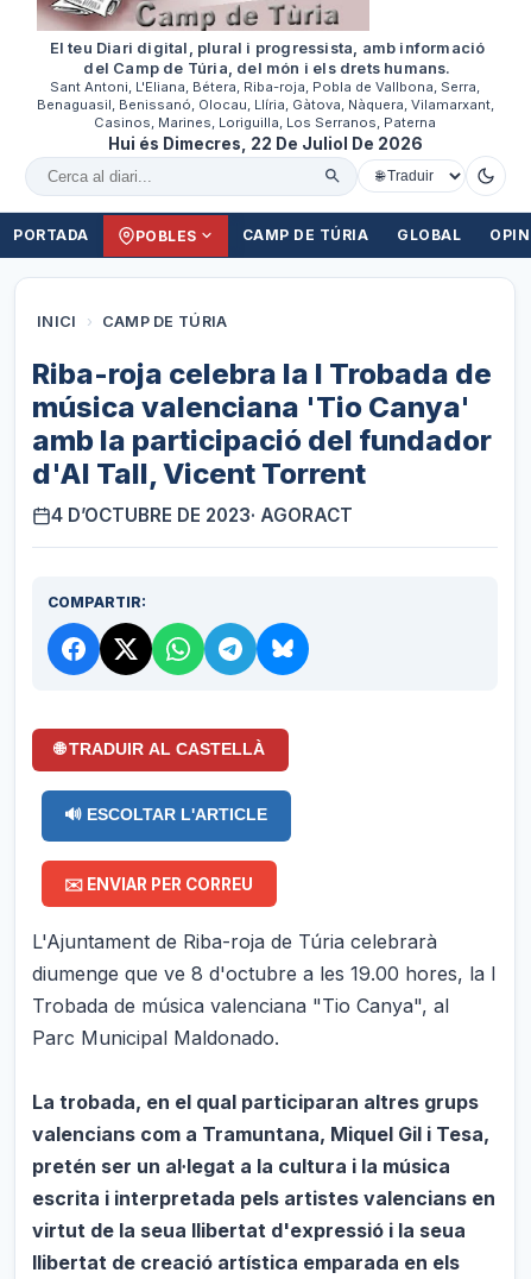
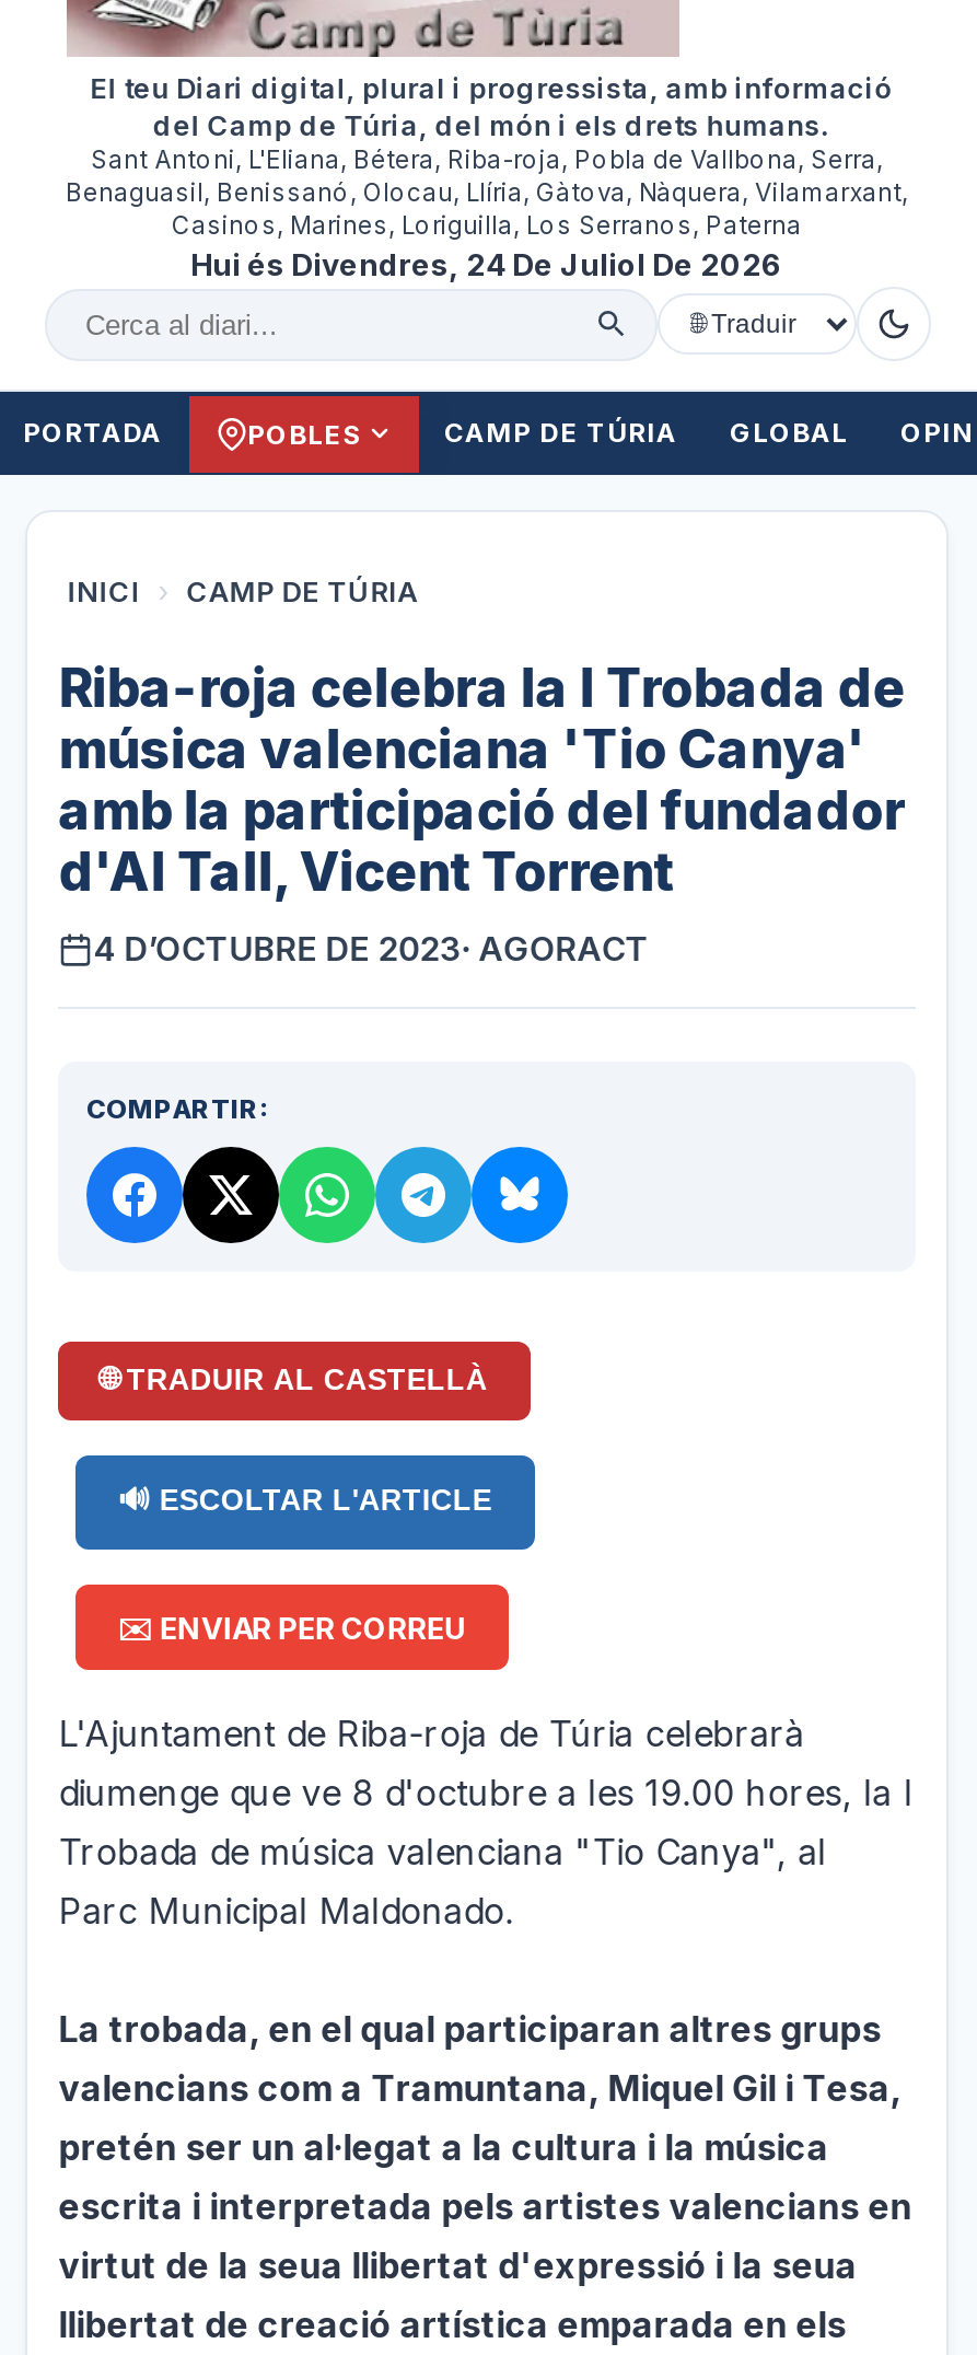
[108,135,422,154] Hui és Dimecres, 22 De Juliol De 2026 -> [190,248,783,283] Hui és Divendres, 24 De Juliol De 2026

